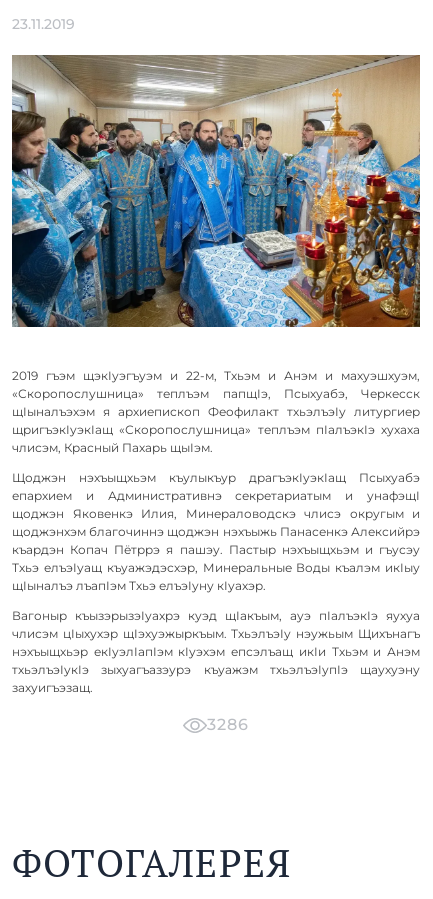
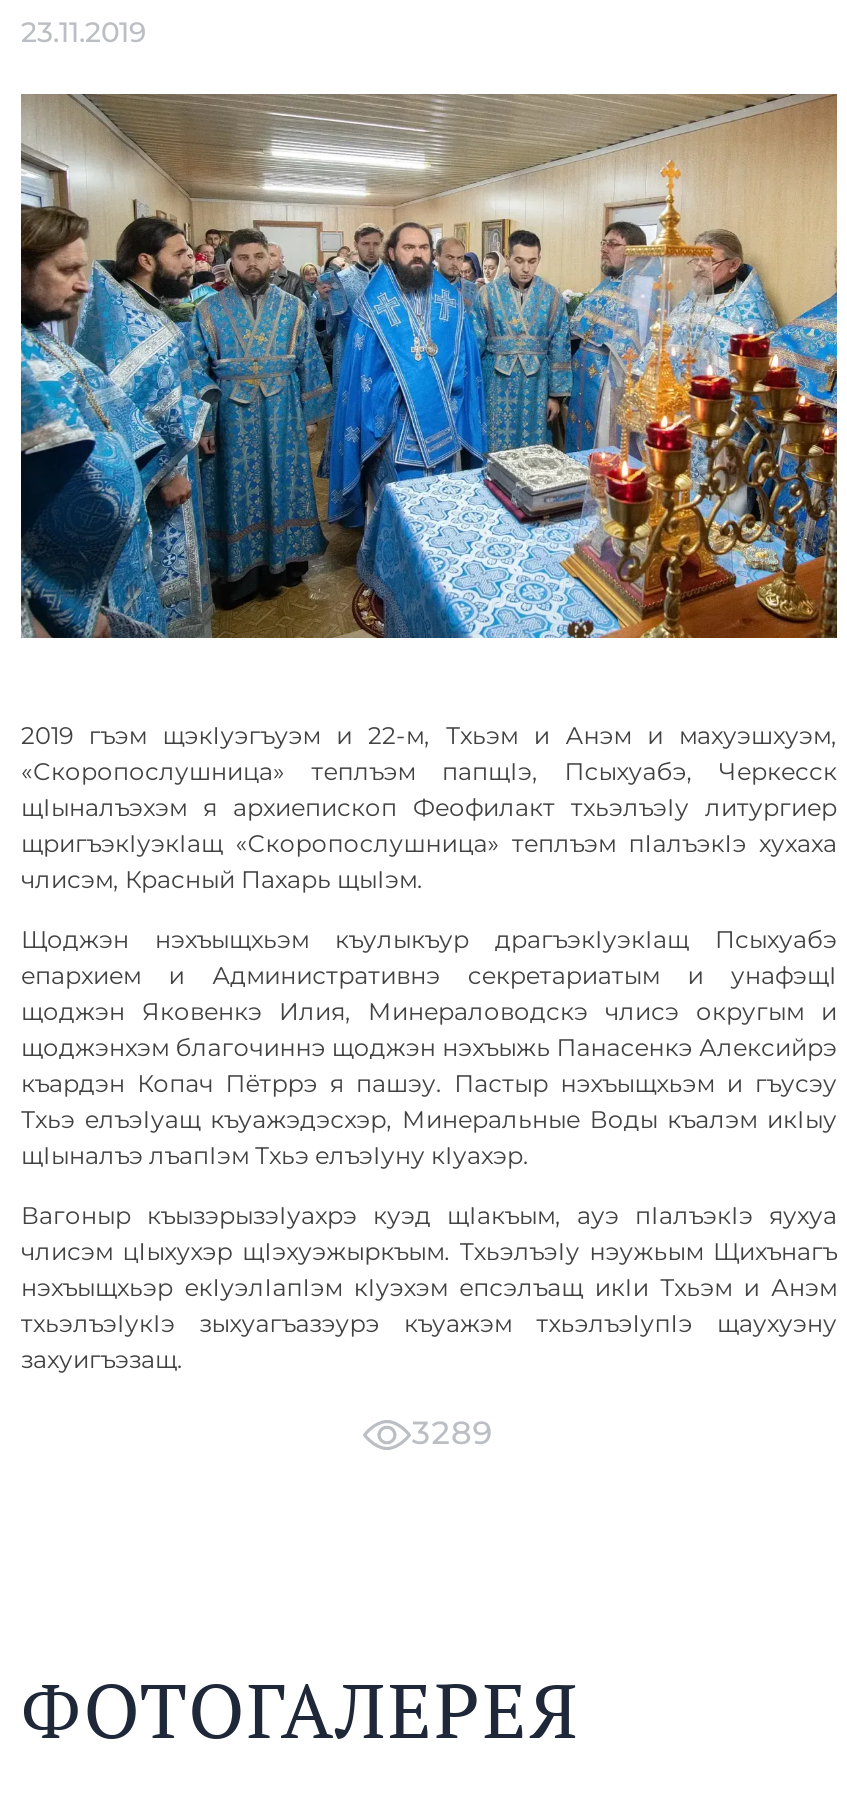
[207,715,249,734] 3286 -> [412,1415,494,1453] 3289

